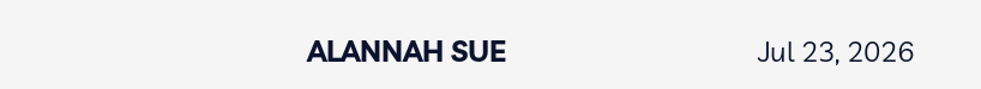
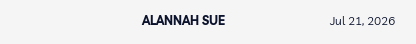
[758,33,914,69] Jul 23, 2026 -> [330,13,395,28] Jul 21, 2026

